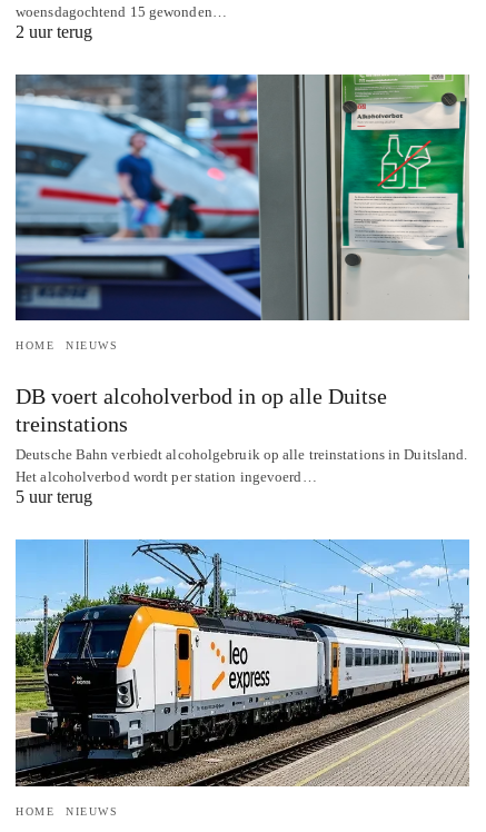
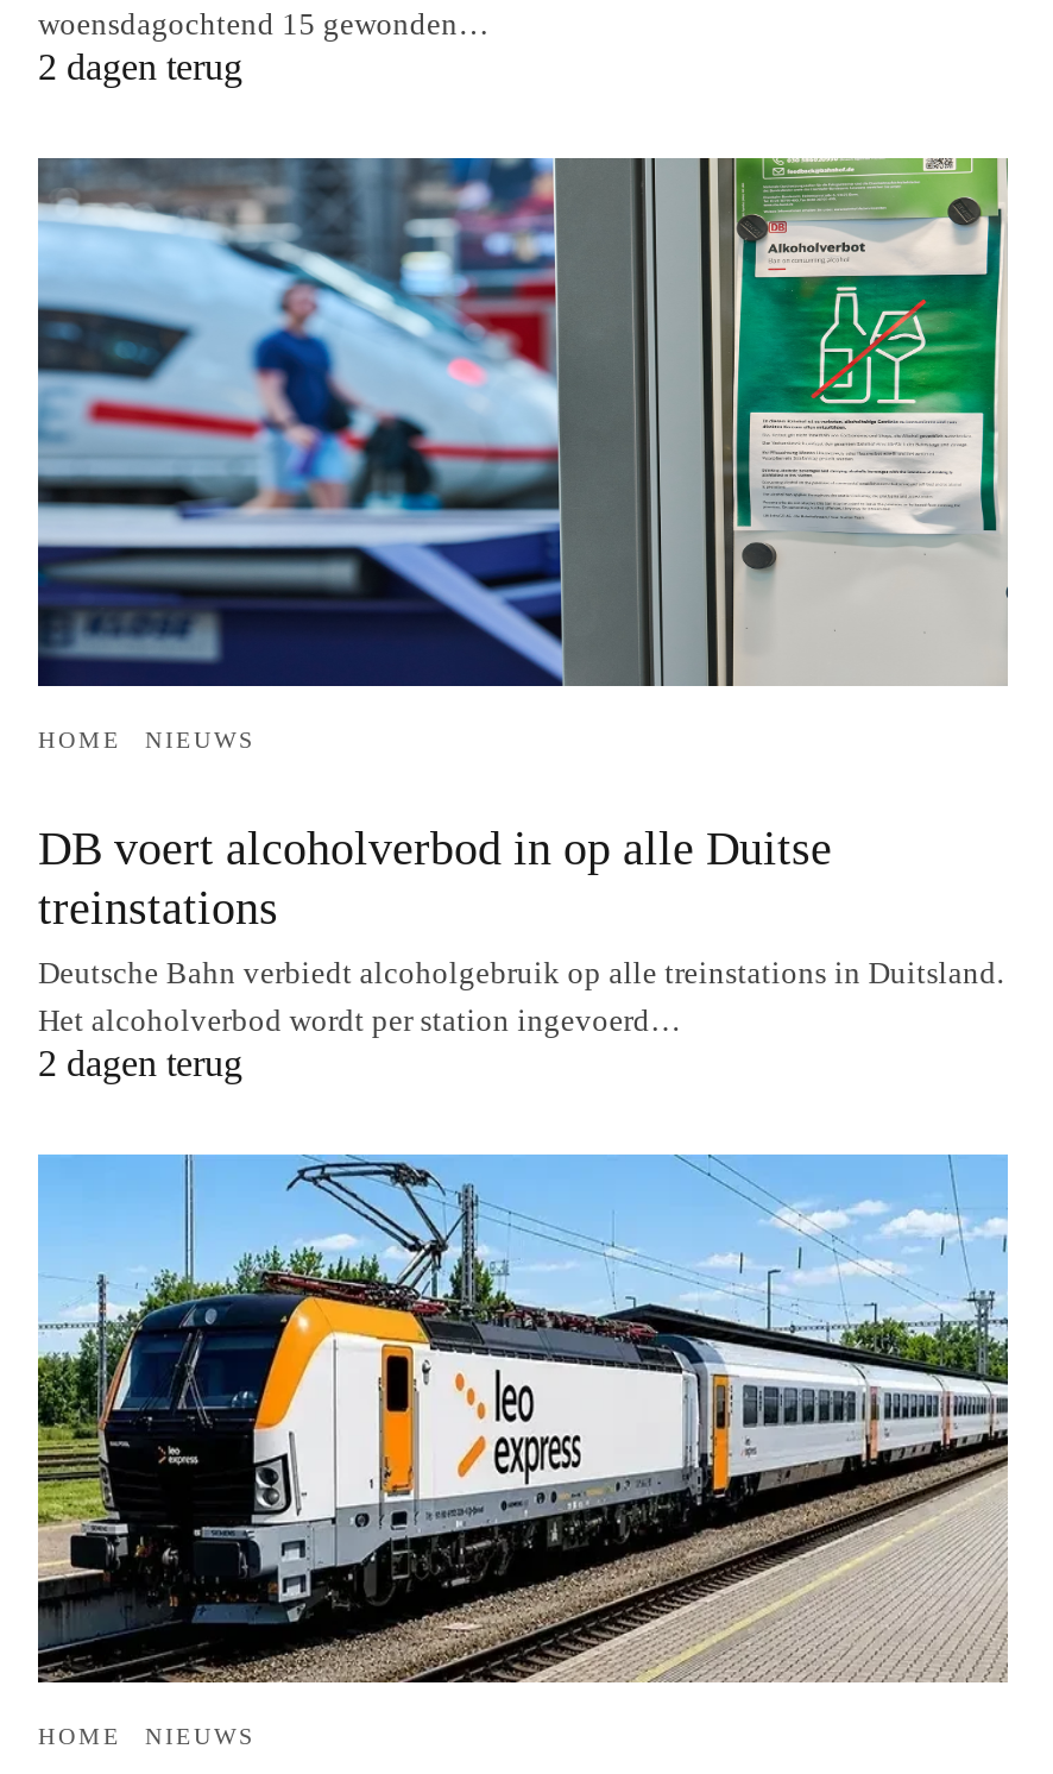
[16,22,92,41] 2 uur terug -> [38,47,242,88] 2 dagen terug
[16,488,92,507] 5 uur terug -> [38,1043,242,1083] 2 dagen terug

